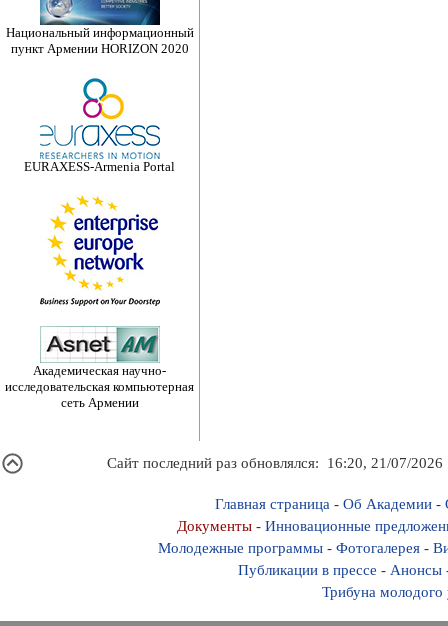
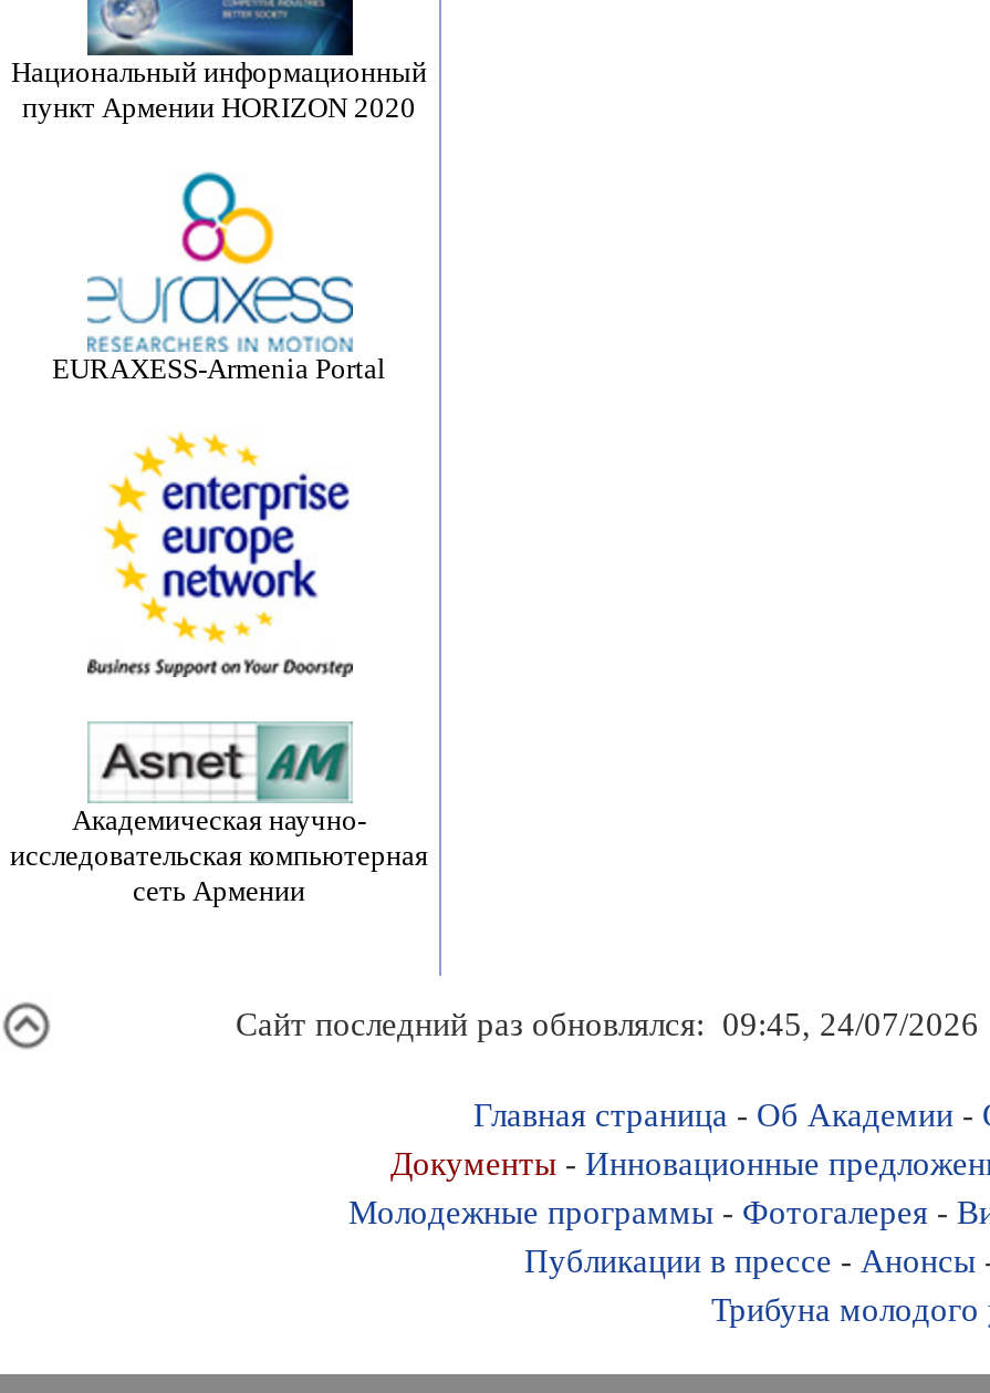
[107,455,443,471] Сайт последний раз обновлялся: 16:20, 21/07/2026 -> [236,1007,979,1042] Сайт последний раз обновлялся: 09:45, 24/07/2026

